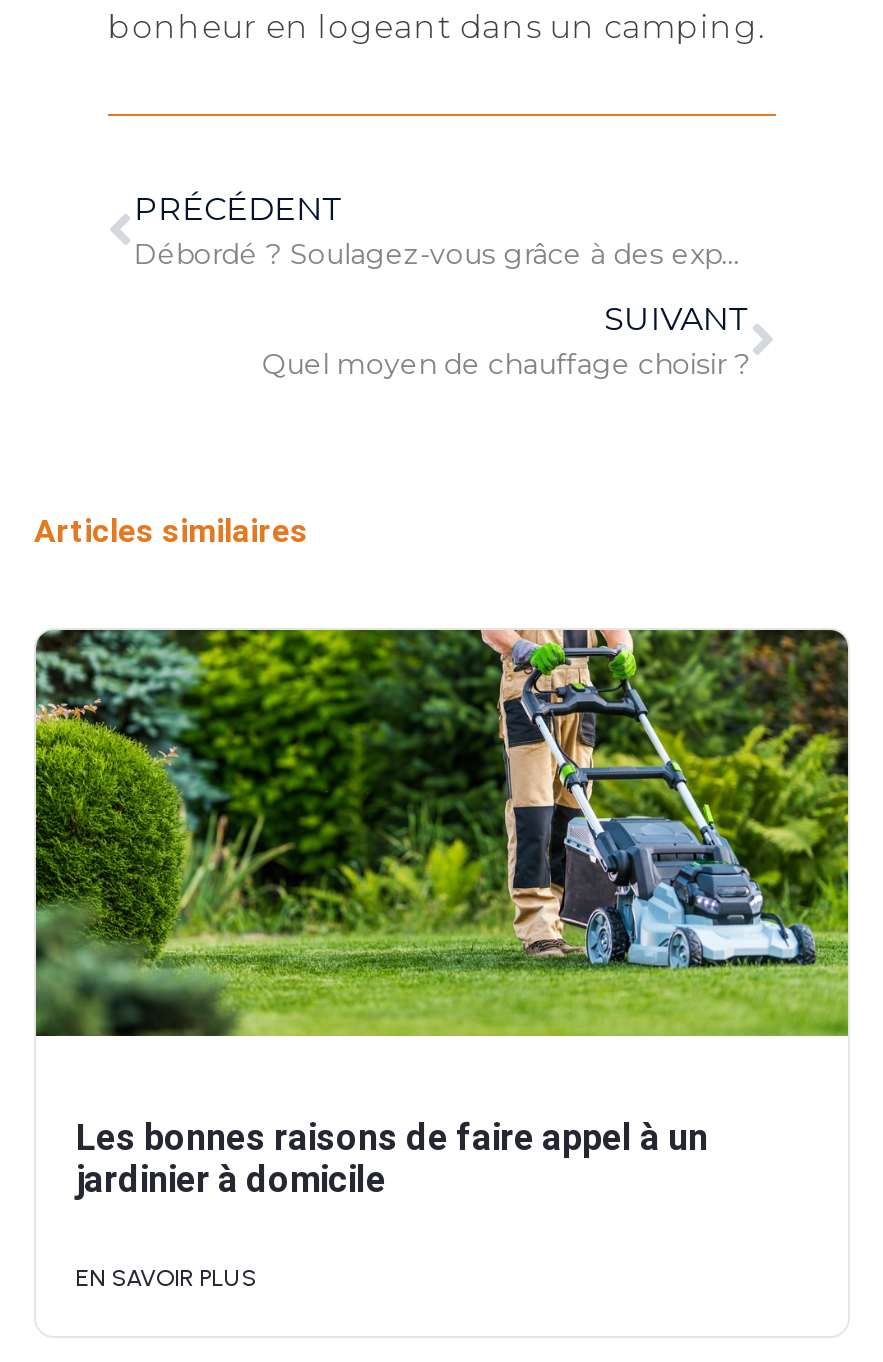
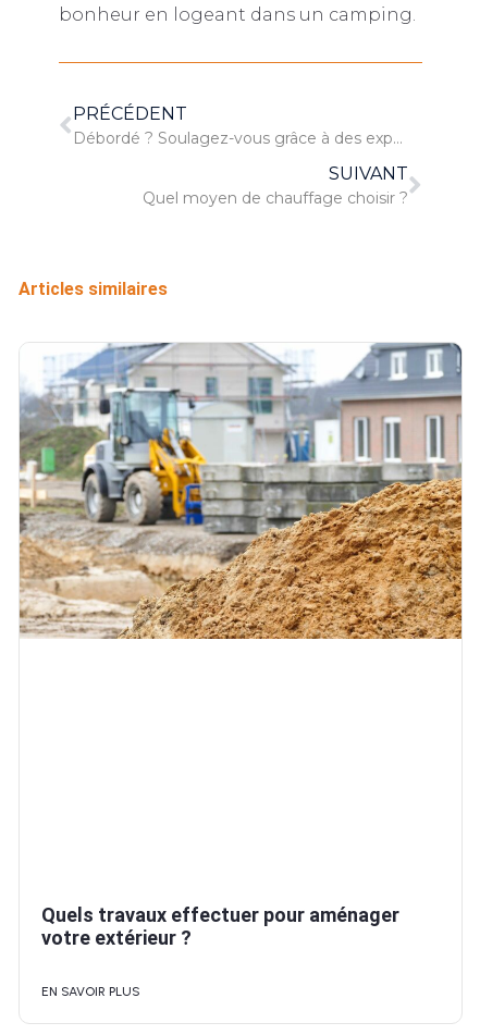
[34,628,850,1040] [image] -> [19,342,463,640] [image]
[76,1117,708,1201] Les bonnes raisons de faire appel à un | jardinier à domicile -> [41,903,399,949] Quels travaux effectuer pour aménager | votre extérieur ?

